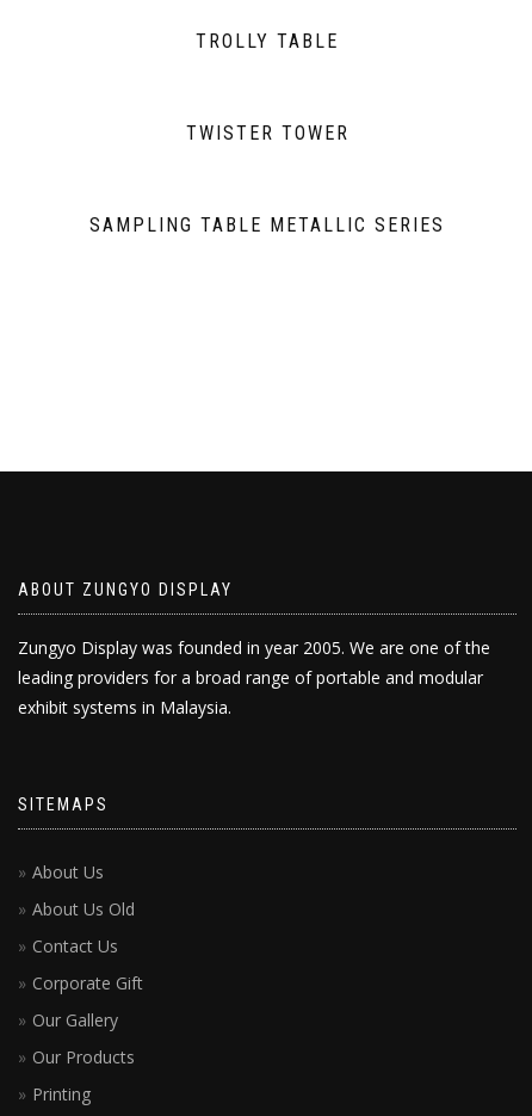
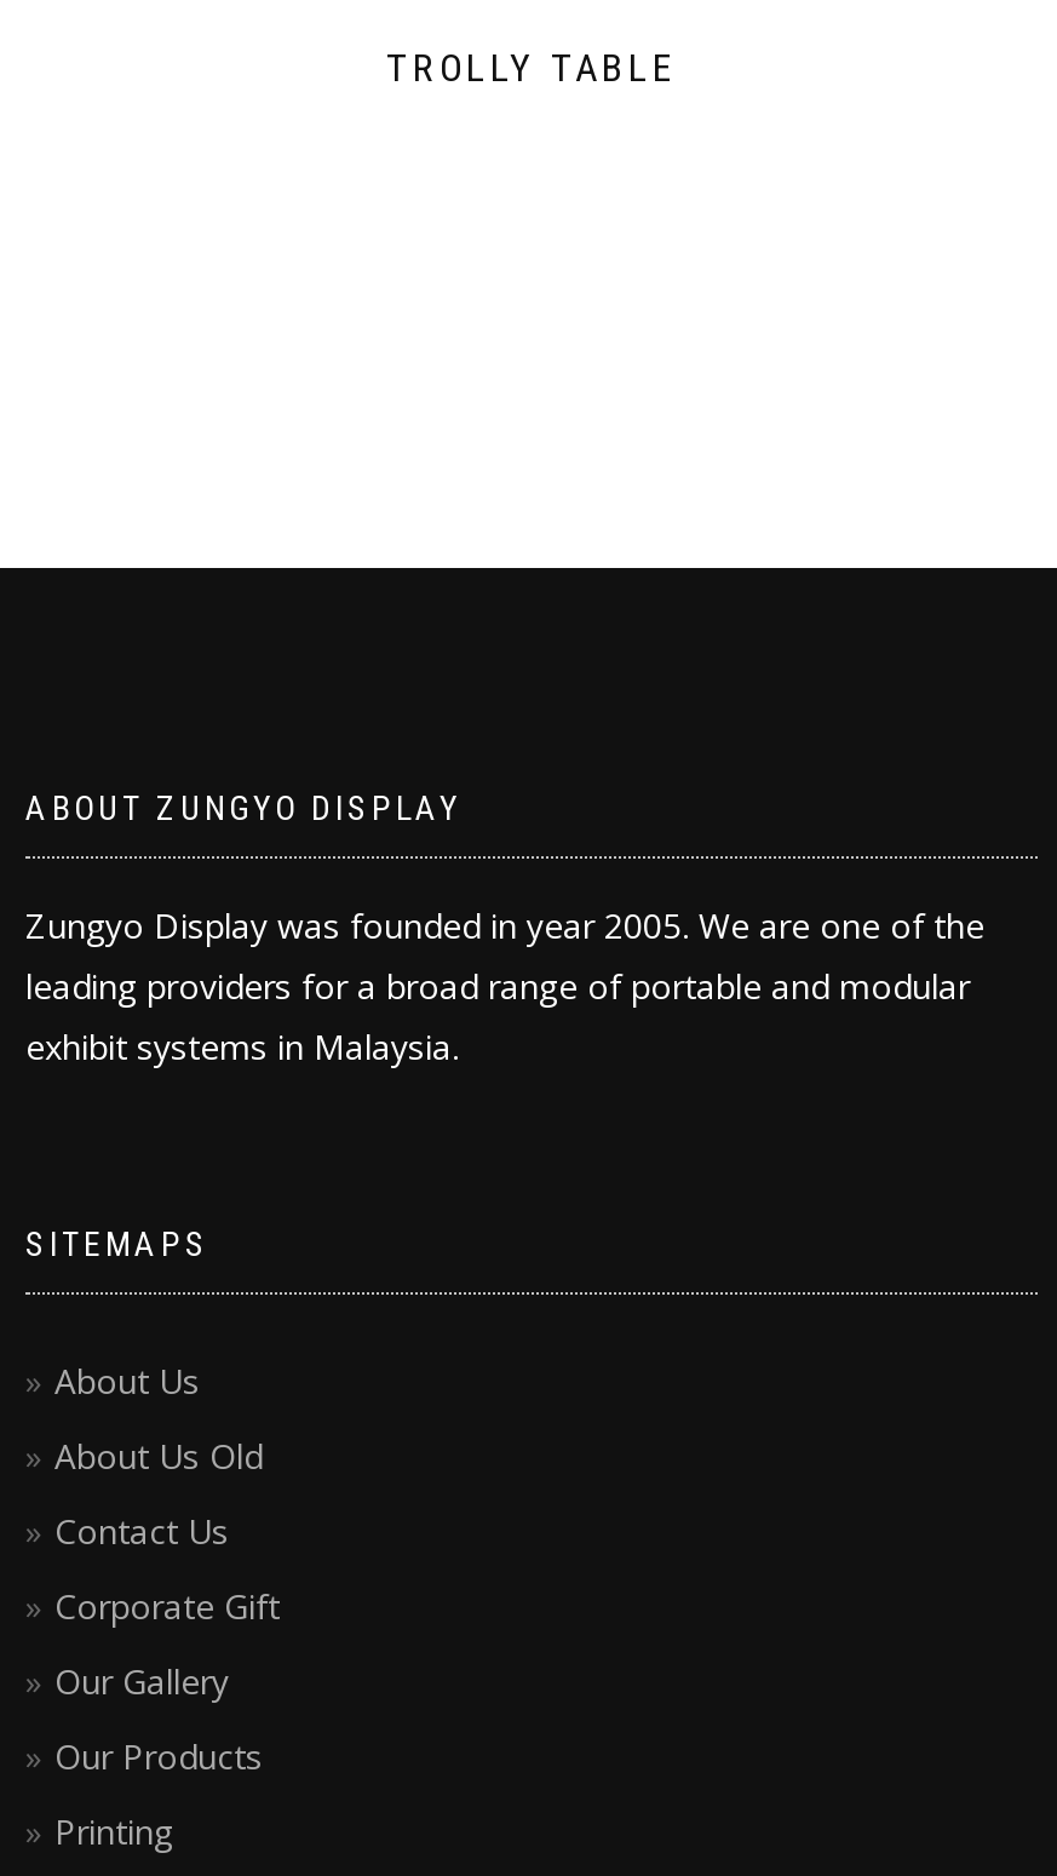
[185,122,349,144] TWISTER TOWER -> none
[89,214,445,236] SAMPLING TABLE METALLIC SERIES -> none

